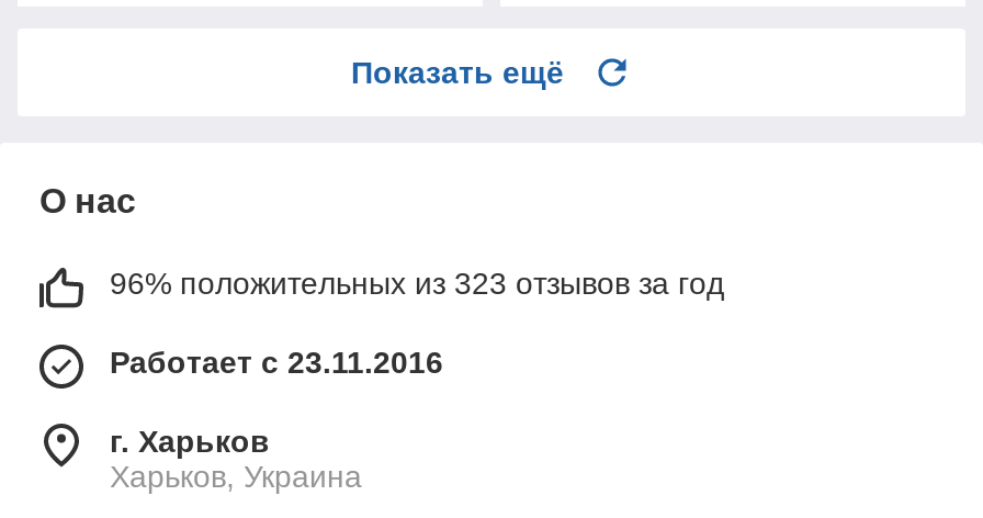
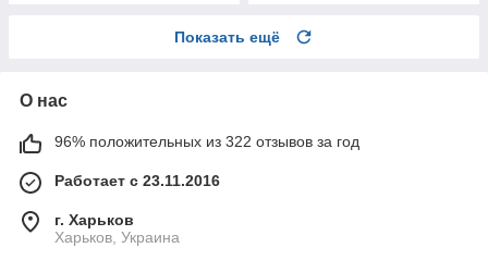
[110,265,724,300] 96% положительных из 323 отзывов за год -> [54,133,359,150] 96% положительных из 322 отзывов за год

